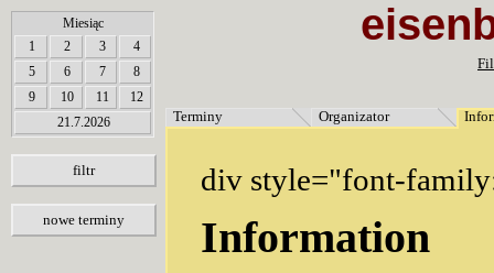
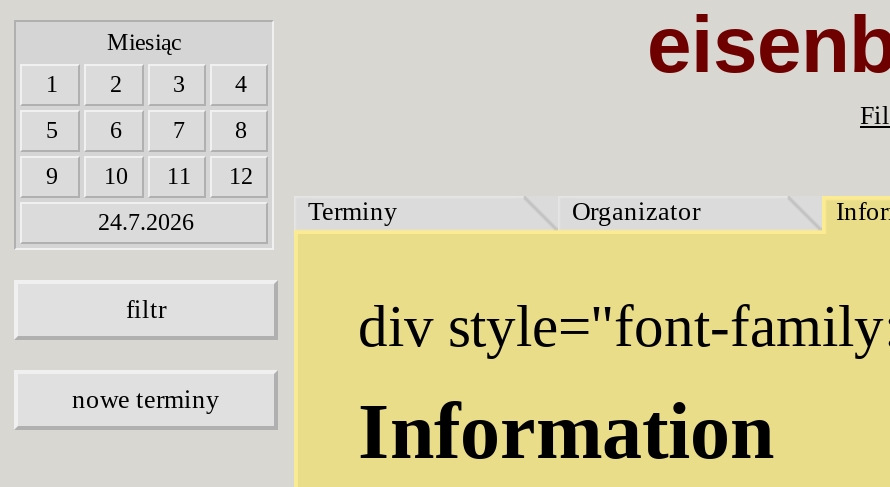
[57,114,110,130] 21.7.2026 -> [98,208,194,236] 24.7.2026

